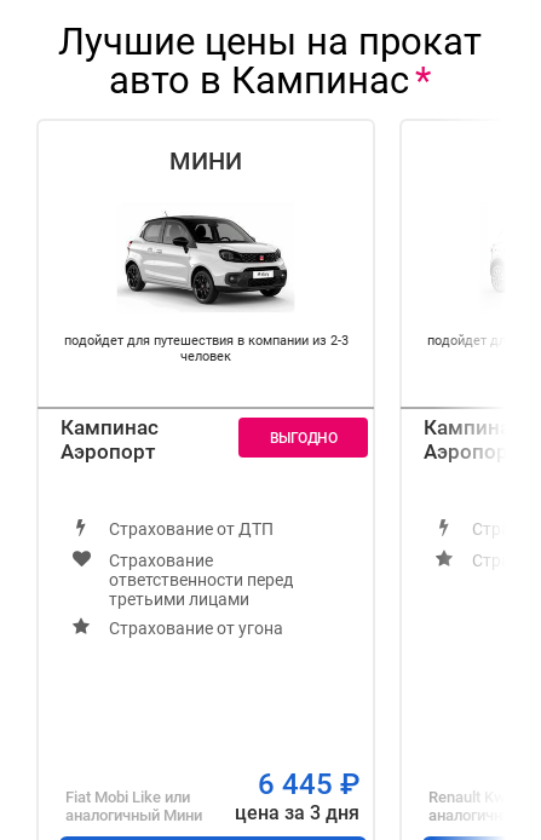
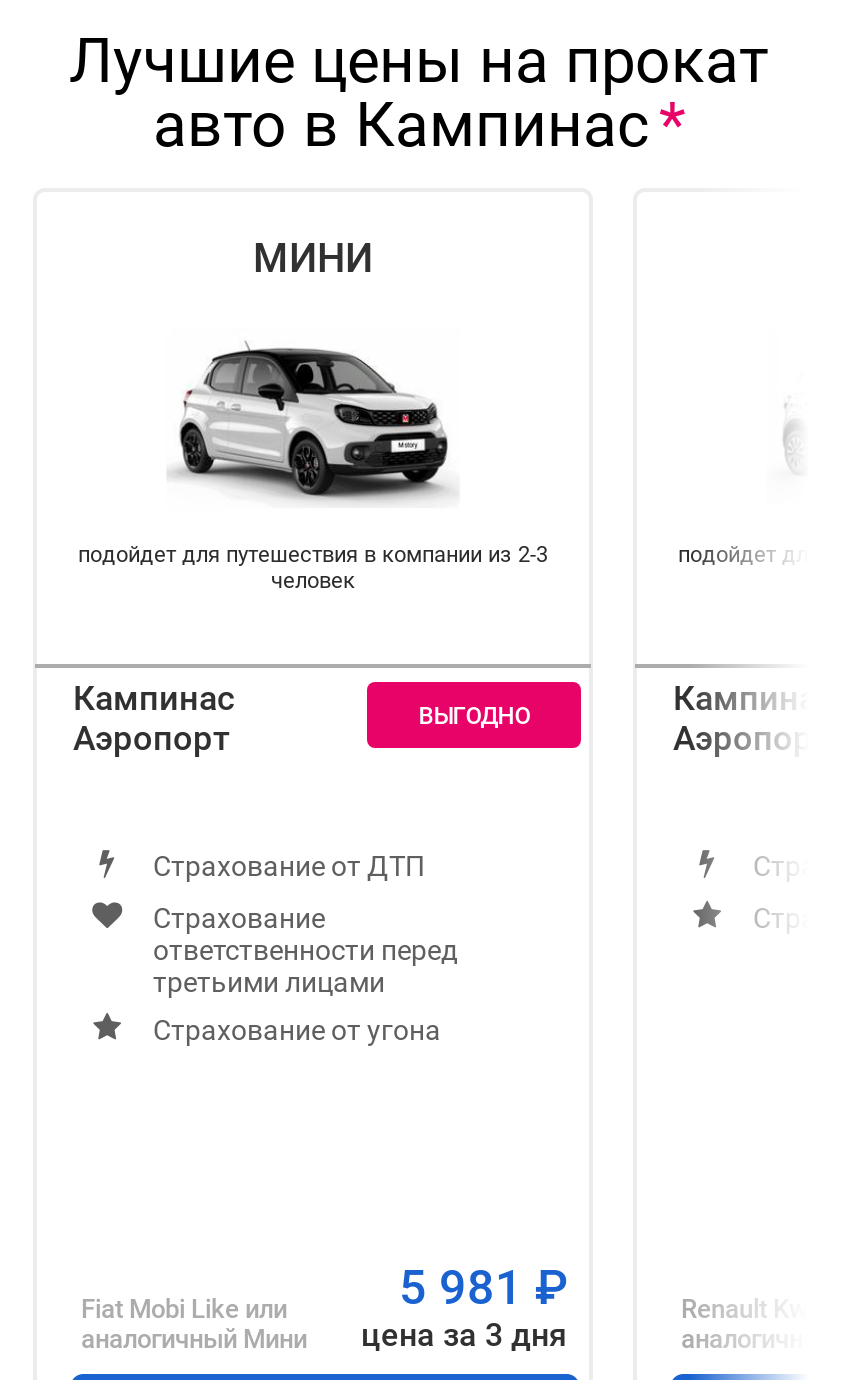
[258,768,359,802] 6 445 ₽ -> [399,1261,567,1317] 5 981 ₽

